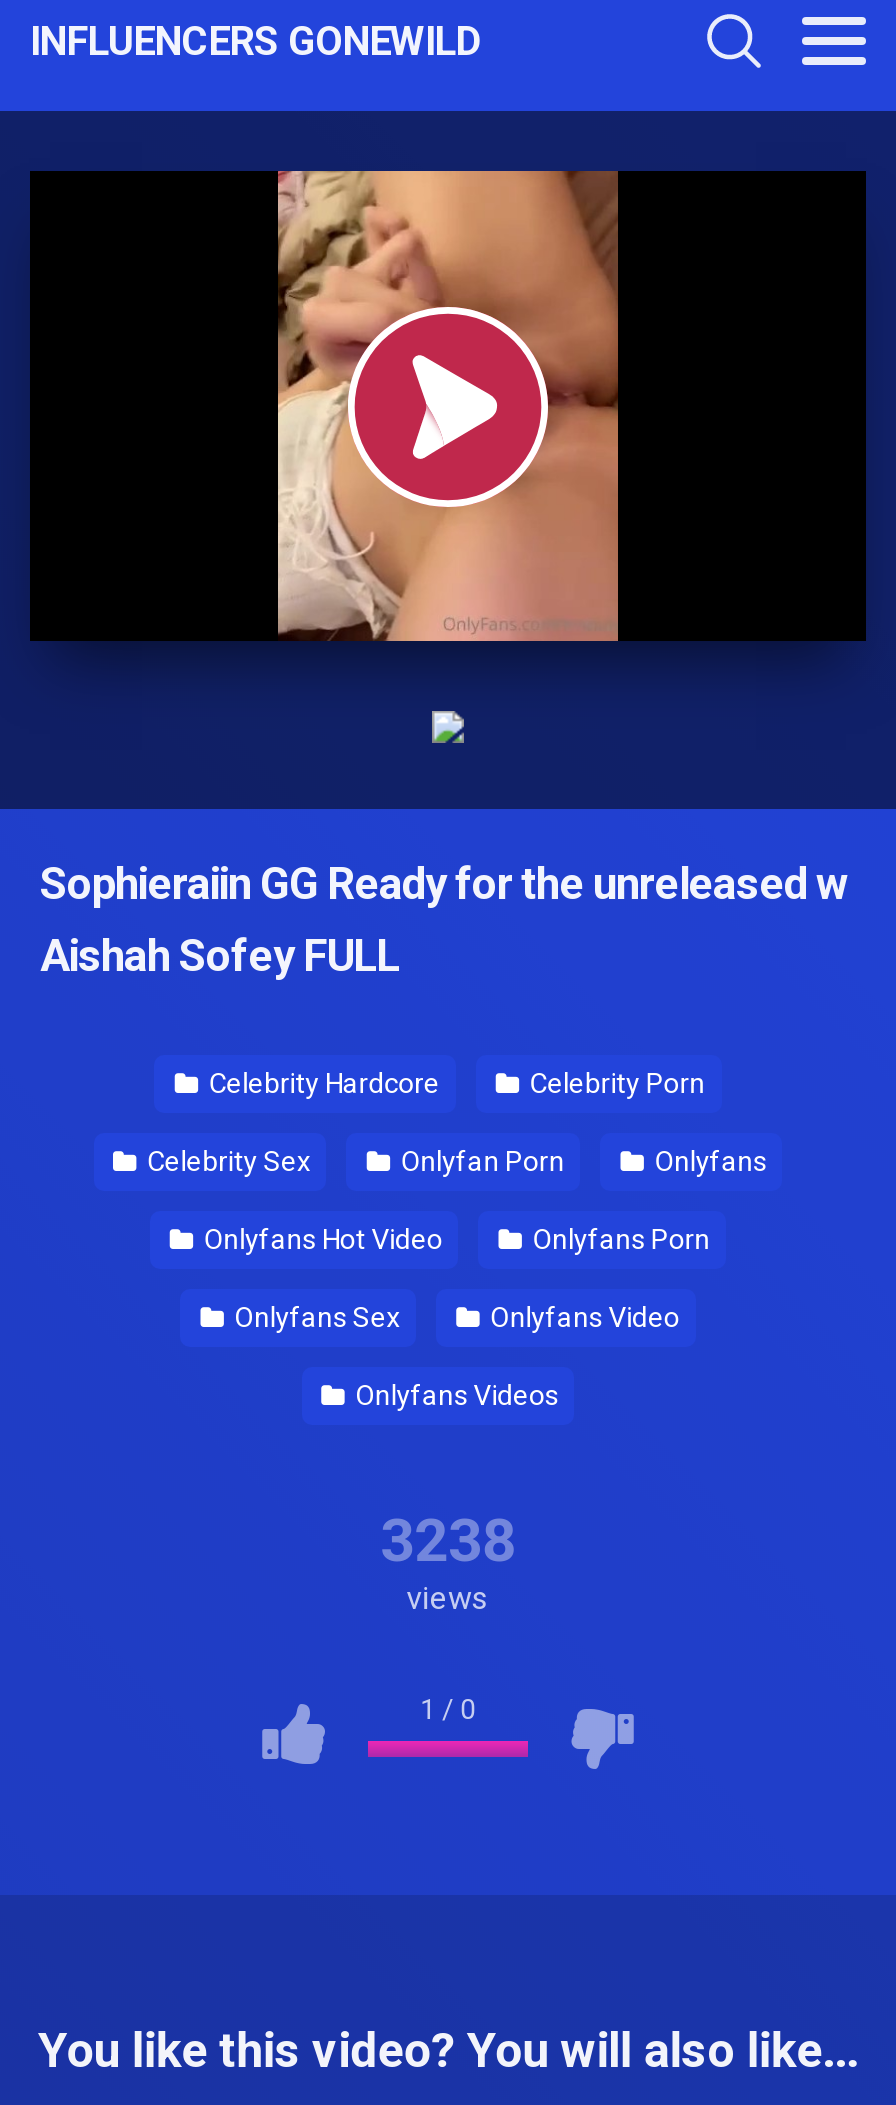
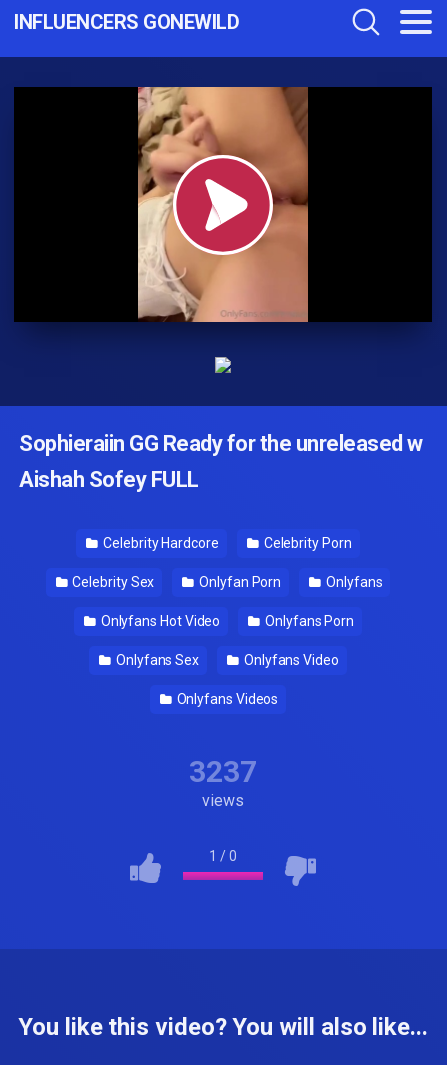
[380,1505,516,1575] 3238 -> [189,754,257,789] 3237

